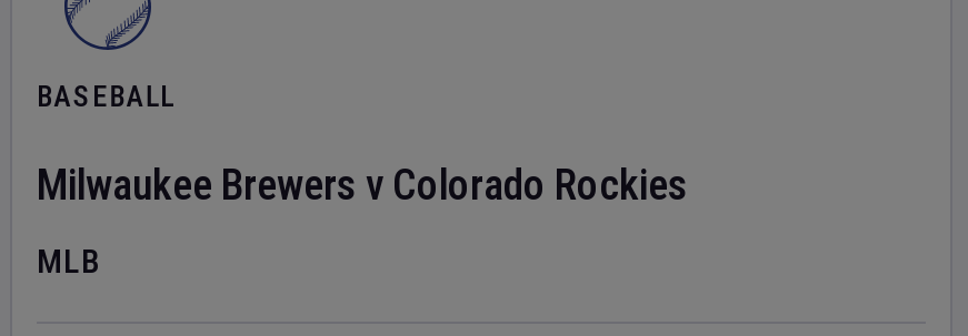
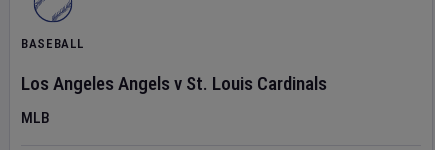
[37,160,688,211] Milwaukee Brewers v Colorado Rockies -> [21,72,327,95] Los Angeles Angels v St. Louis Cardinals

